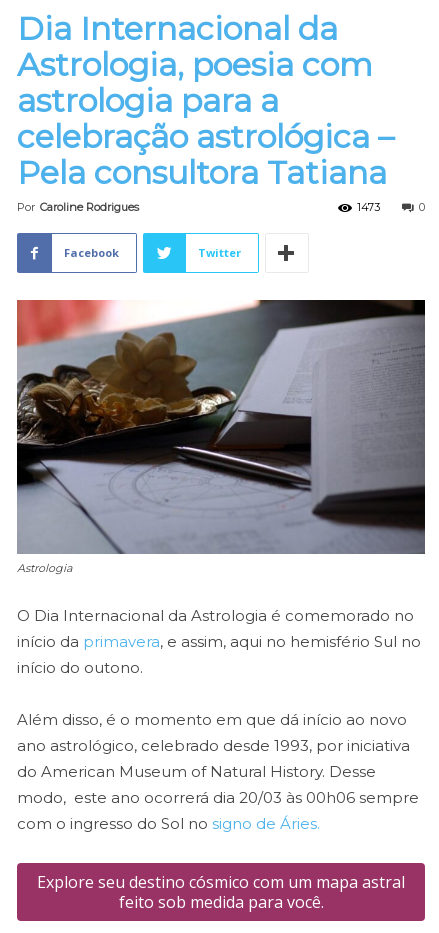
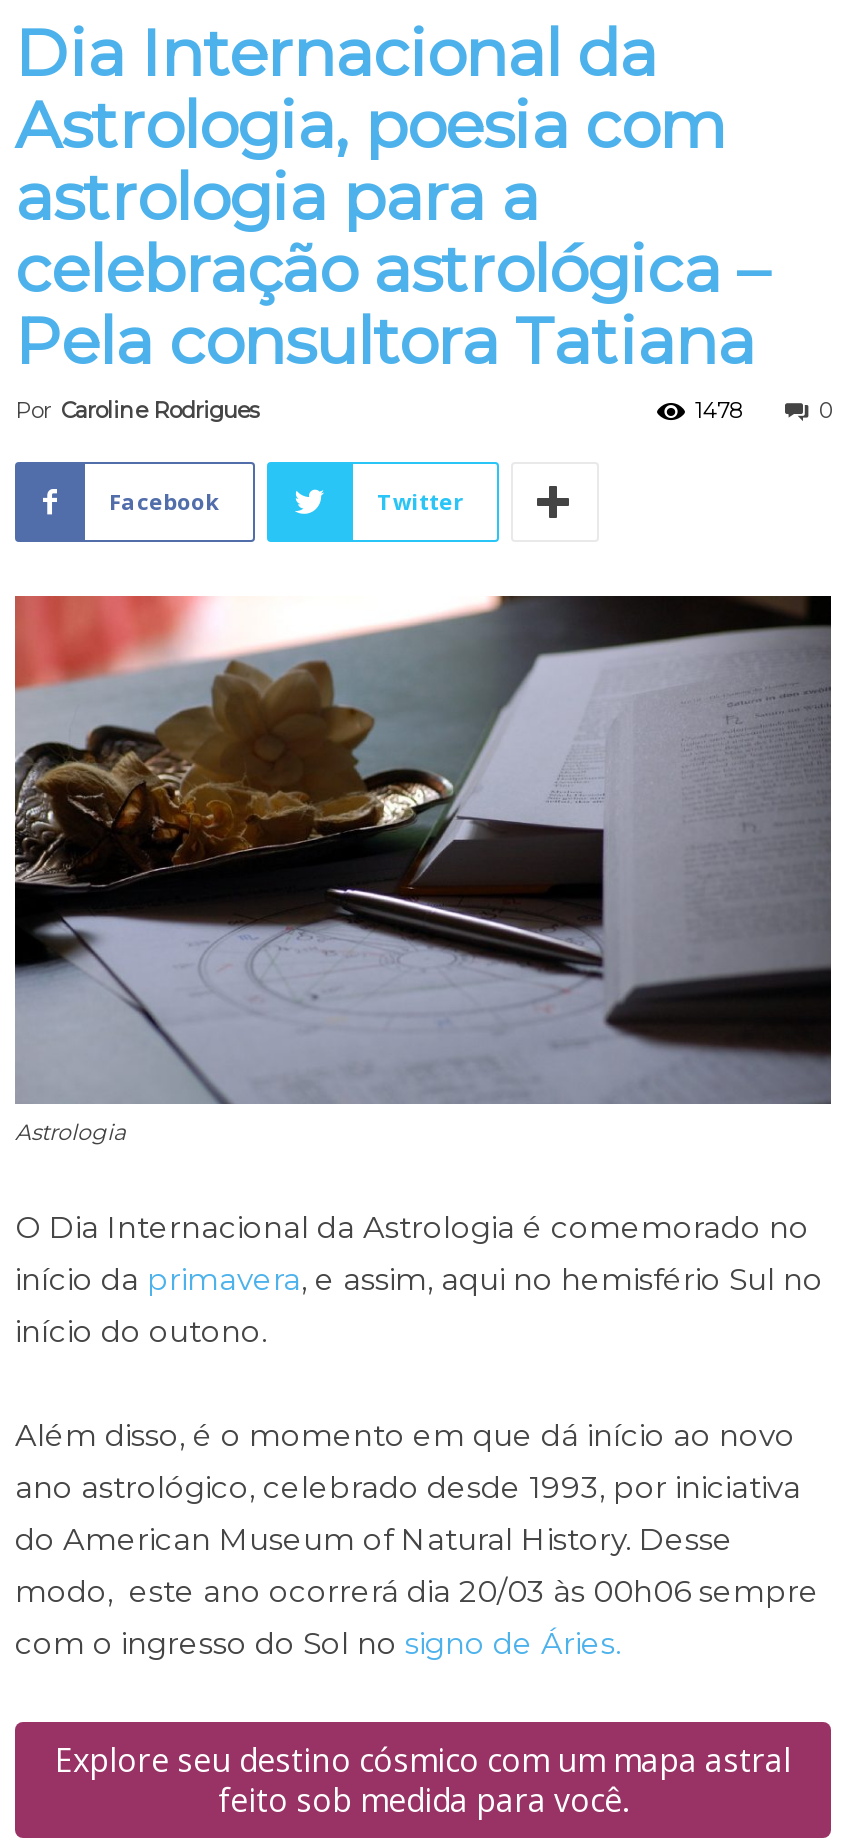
[357,200,380,214] 1473 -> [695,396,741,424] 1478

